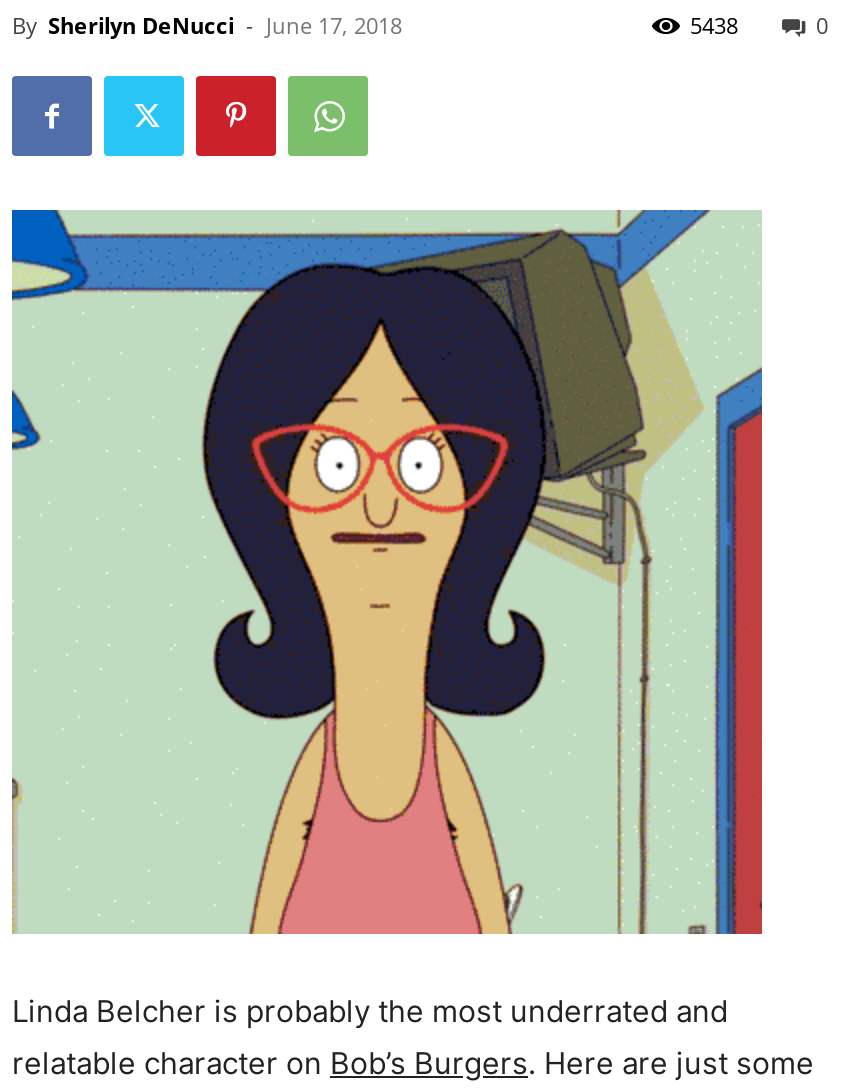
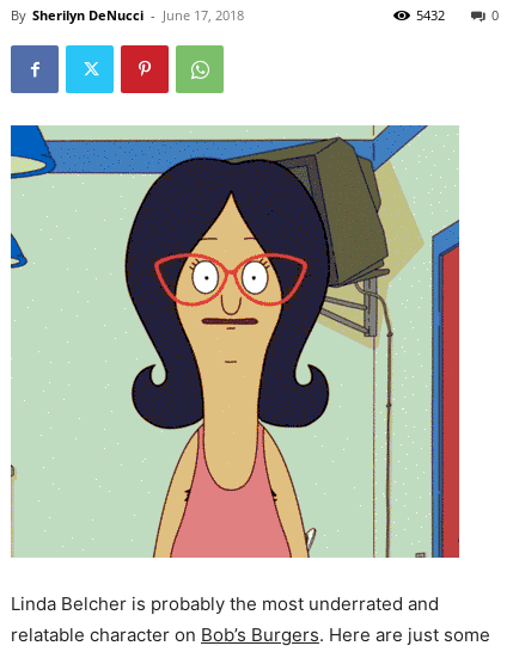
[690,10,738,40] 5438 -> [416,6,445,24] 5432

